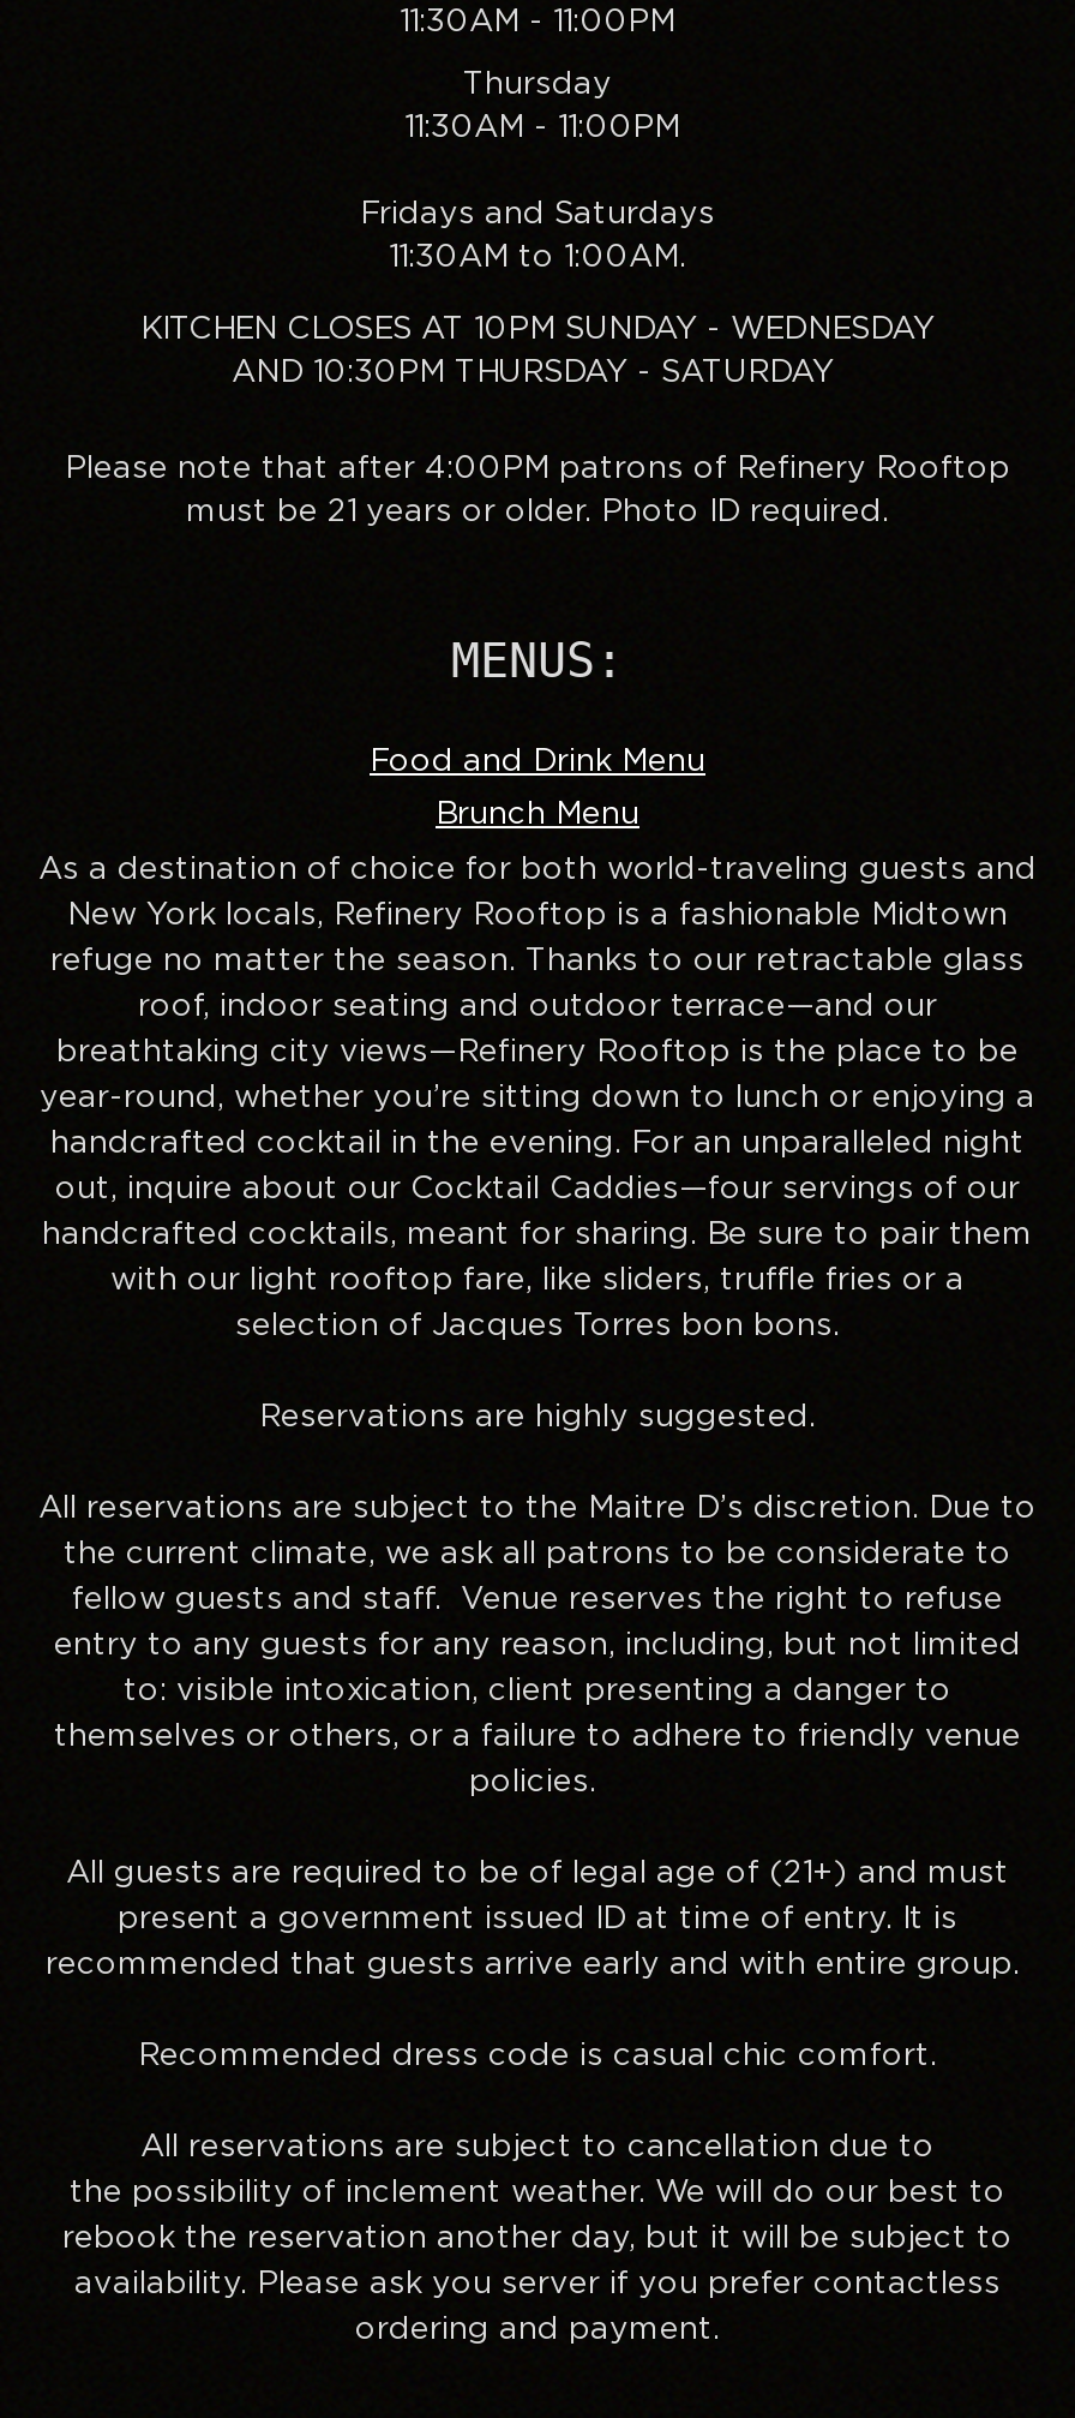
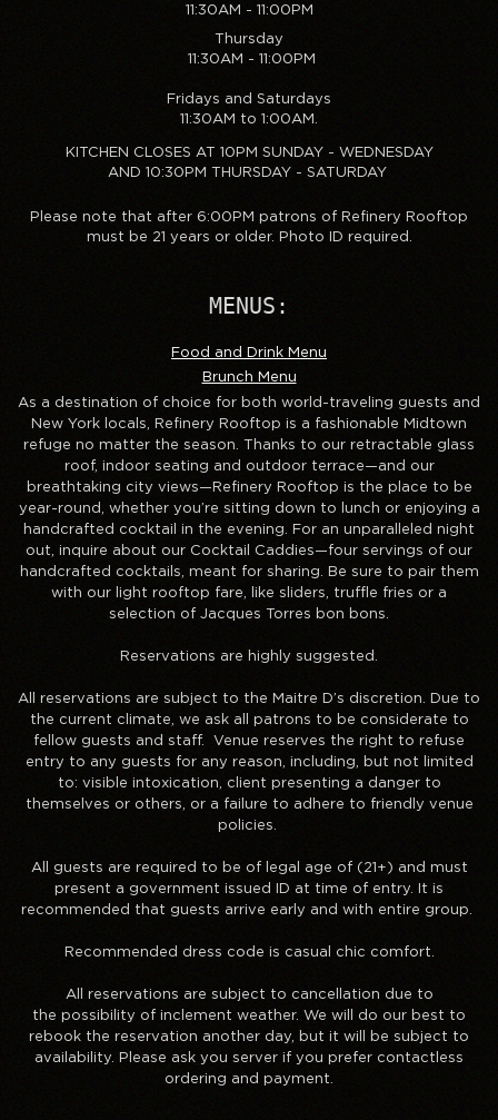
[65,454,1010,485] Please note that after 4:00PM patrons of Refinery Rooftop -> [30,210,468,225] Please note that after 6:00PM patrons of Refinery Rooftop

